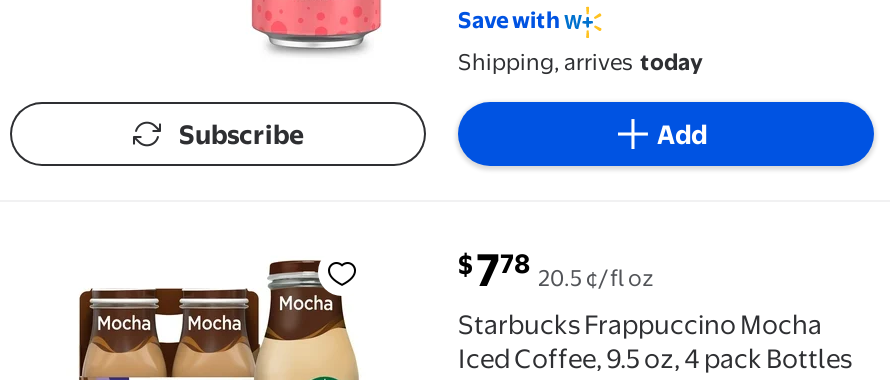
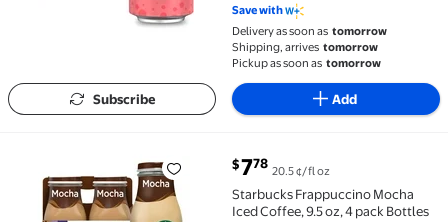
[458,48,702,76] Shipping, arrives today -> [232,24,387,70] Delivery as soon as tomorrow | Shipping, arrives tomorrow | Pickup as soon as tomorrow

